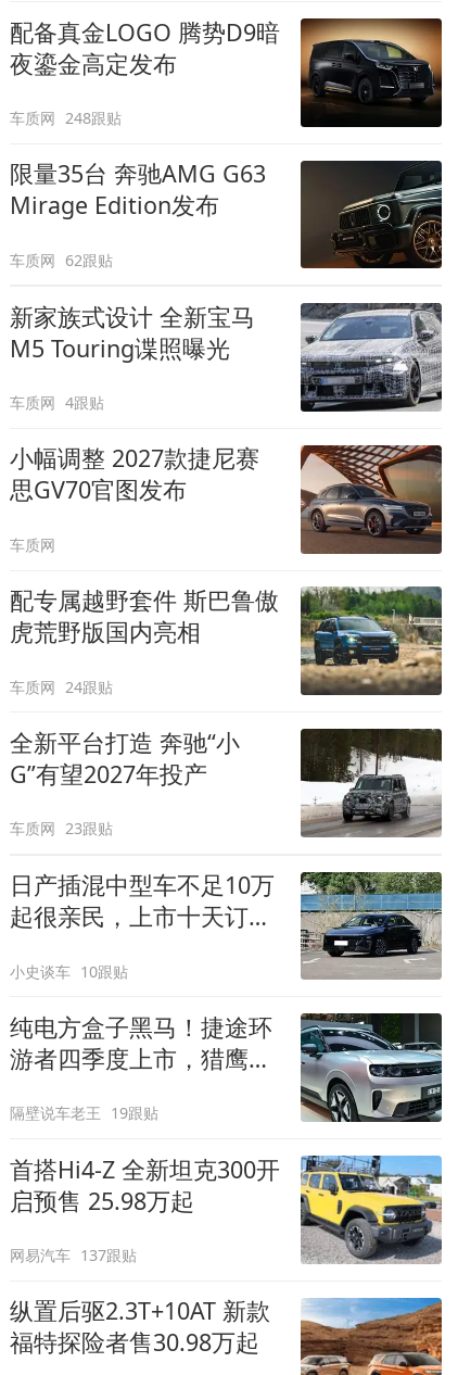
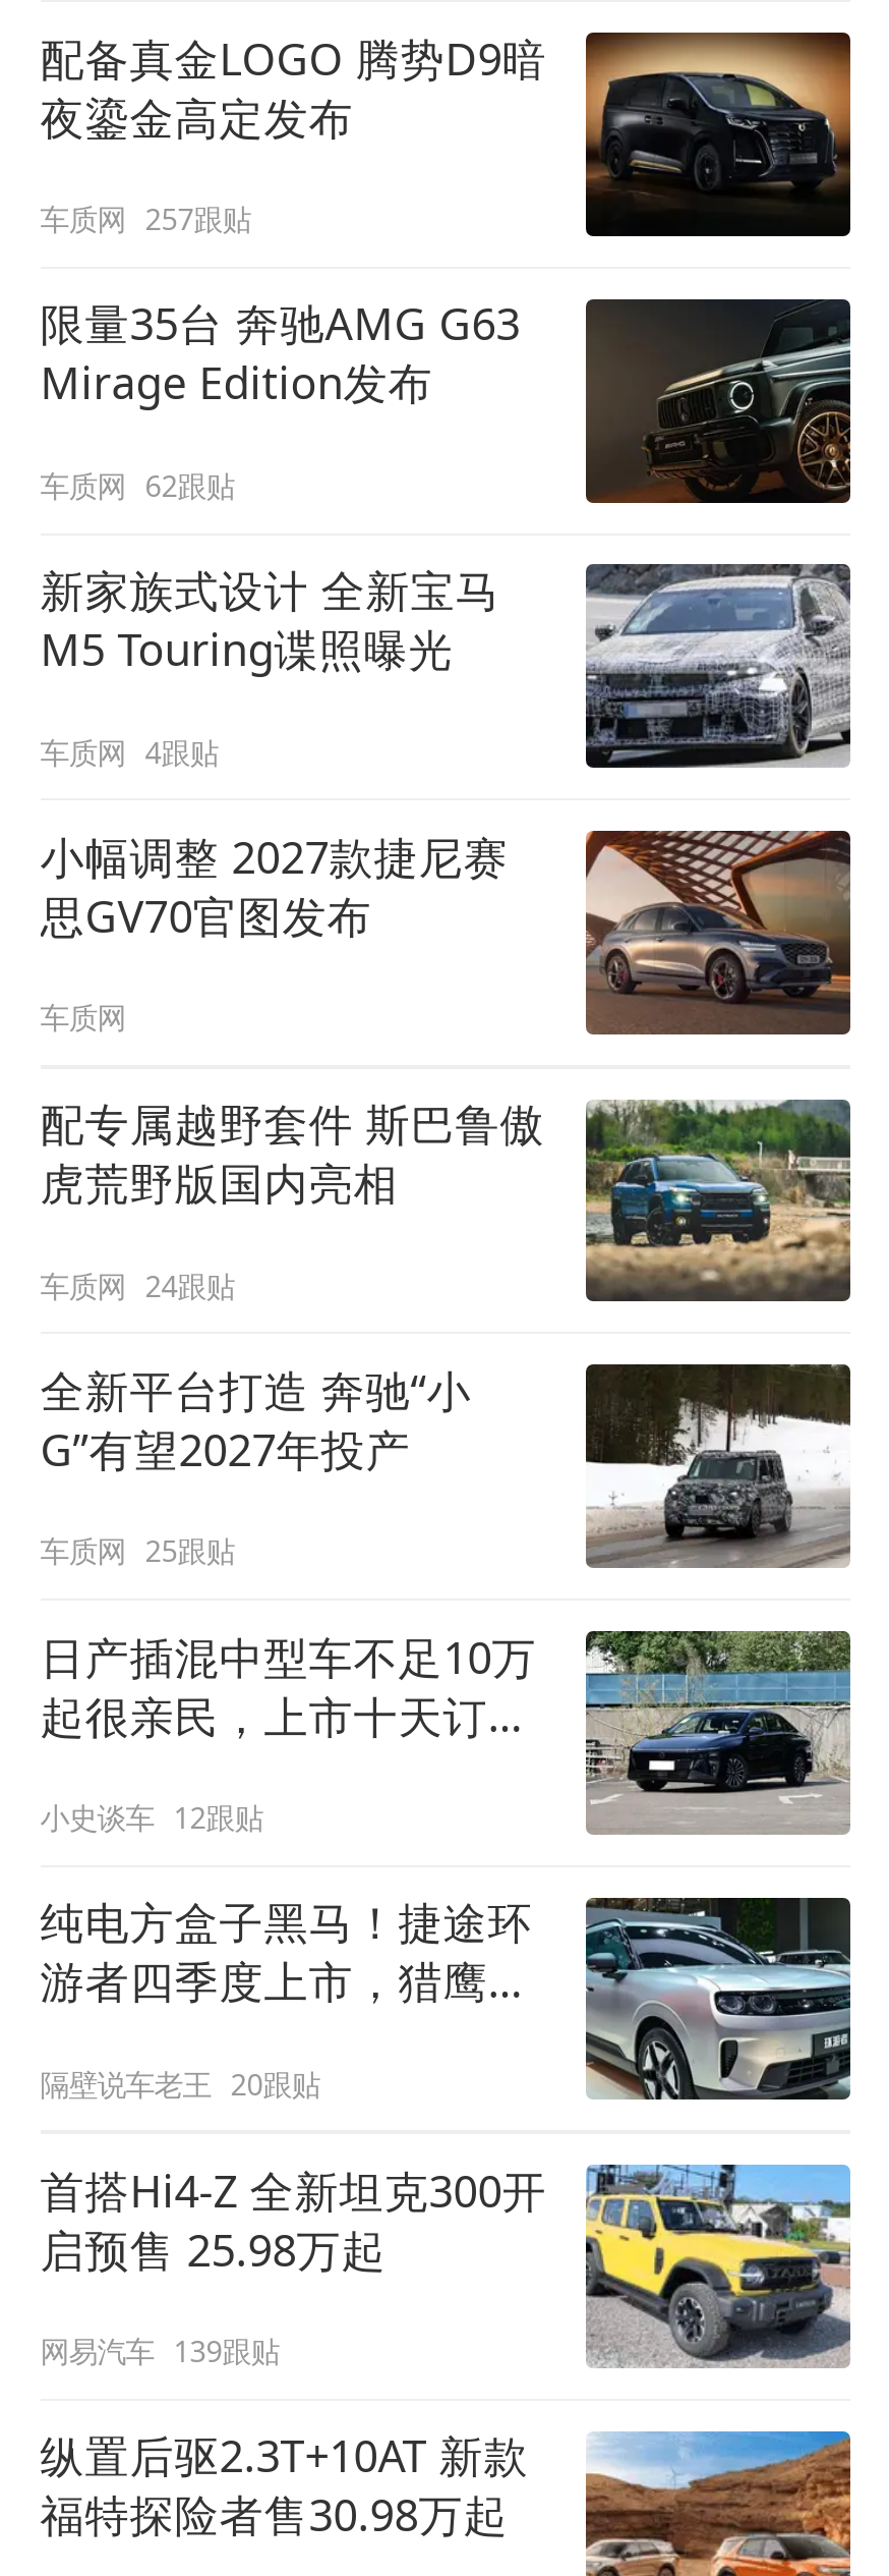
[9,108,122,128] 车质网 248跟贴 -> [40,200,251,239] 车质网 257跟贴
[9,818,113,839] 车质网 23跟贴 -> [40,1532,235,1570] 车质网 25跟贴
[9,961,128,982] 小史谈车 10跟贴 -> [40,1798,263,1836] 小史谈车 12跟贴
[9,1103,159,1123] 隔壁说车老王 19跟贴 -> [40,2064,320,2102] 隔壁说车老王 20跟贴
[9,1245,137,1265] 网易汽车 137跟贴 -> [40,2332,279,2370] 网易汽车 139跟贴

